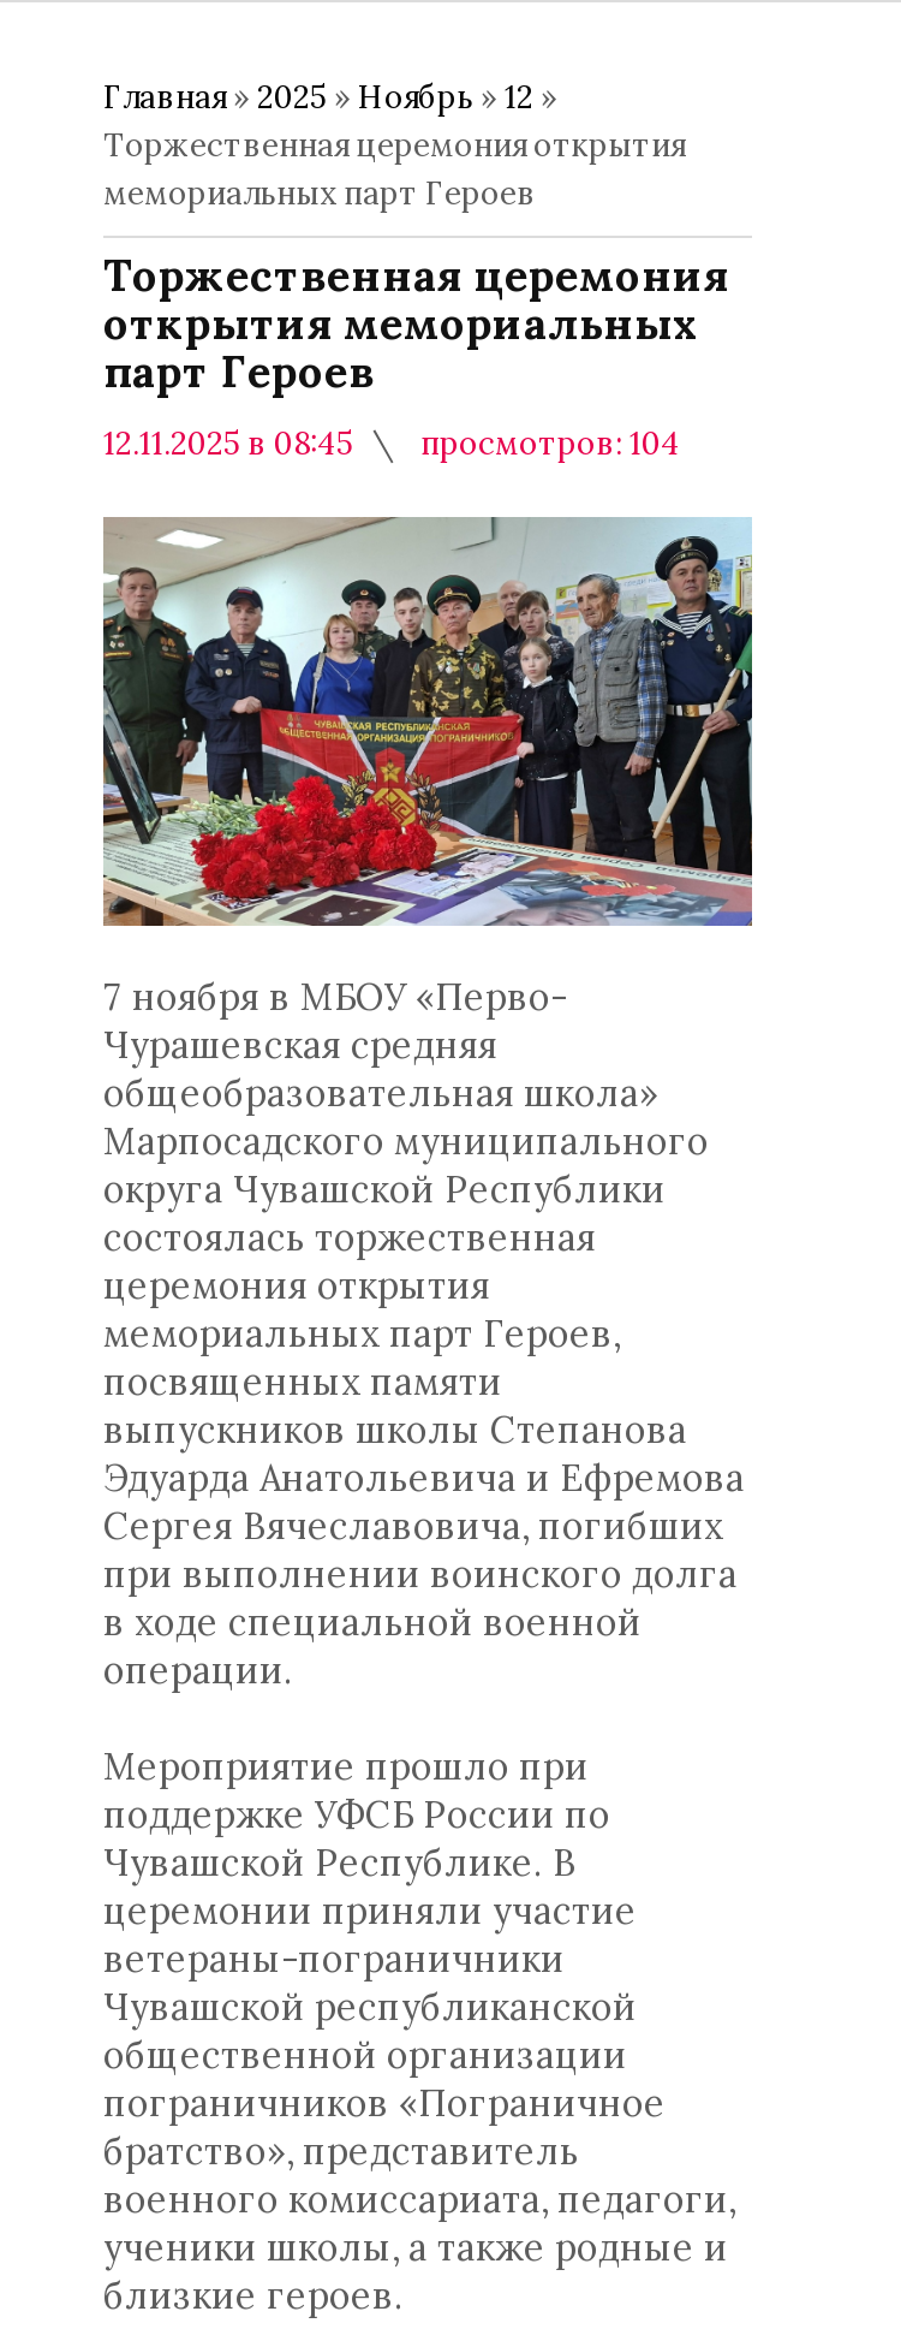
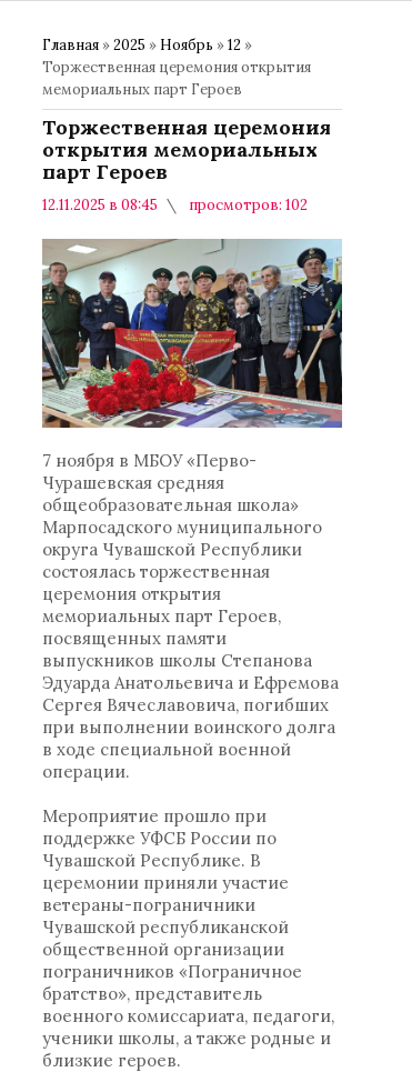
[103,423,680,464] 12.11.2025 в 08:45 просмотров: 104 -> [42,196,308,214] 12.11.2025 в 08:45 просмотров: 102

